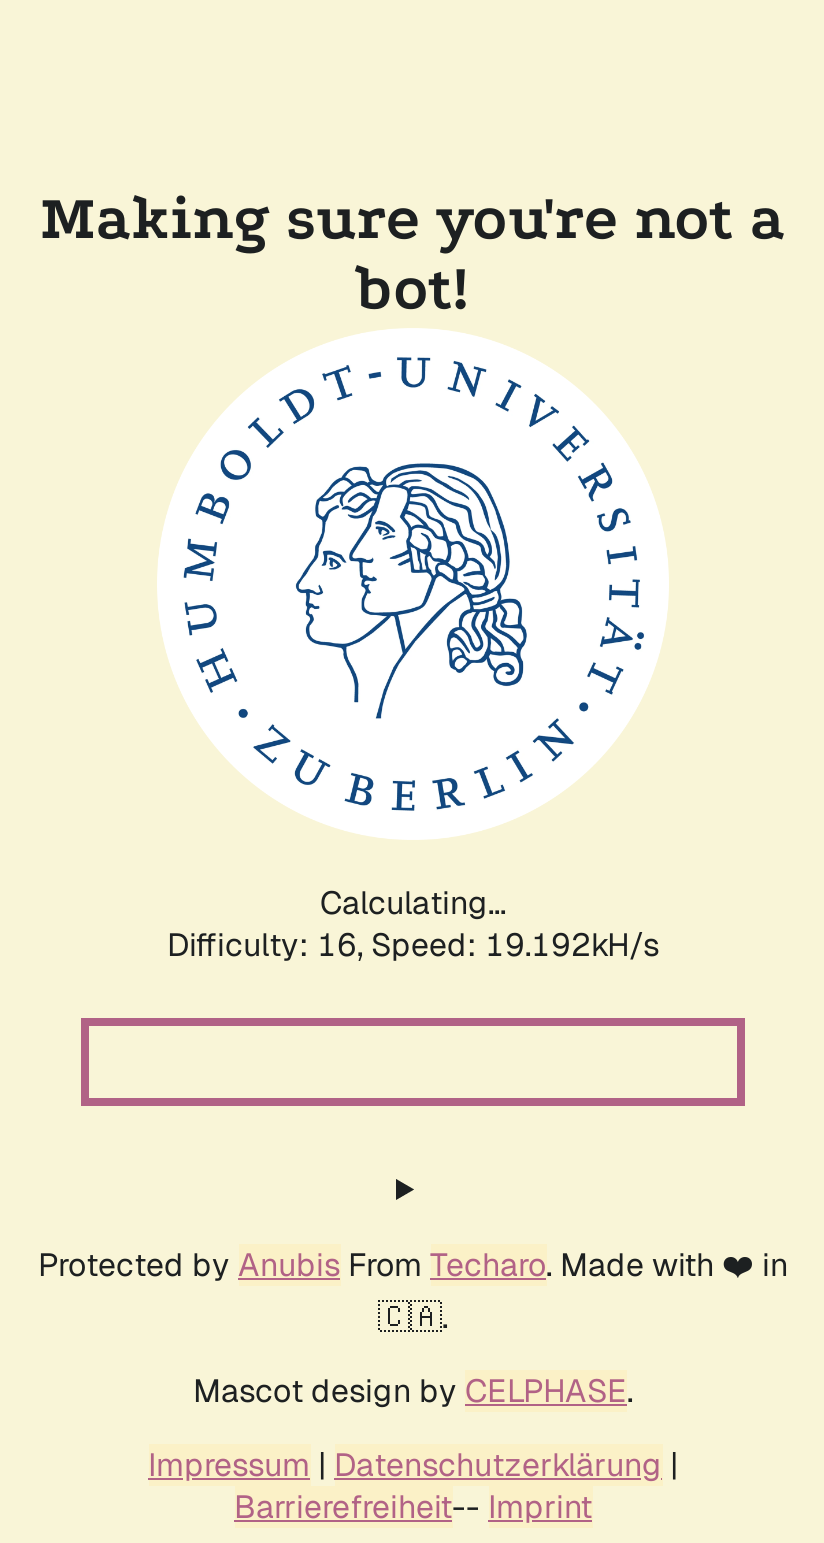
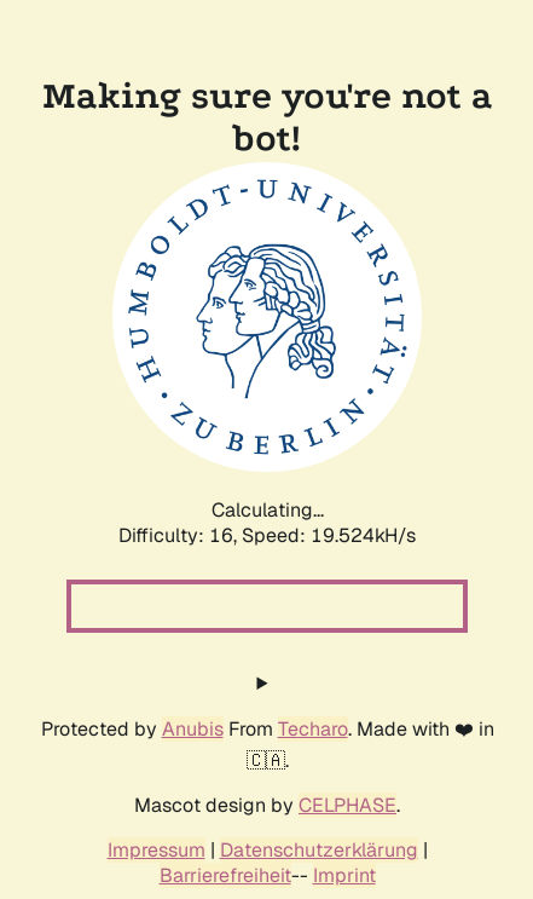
[167,924,659,966] Difficulty: 16, Speed: 19.192kH/s -> [118,523,416,548] Difficulty: 16, Speed: 19.524kH/s

